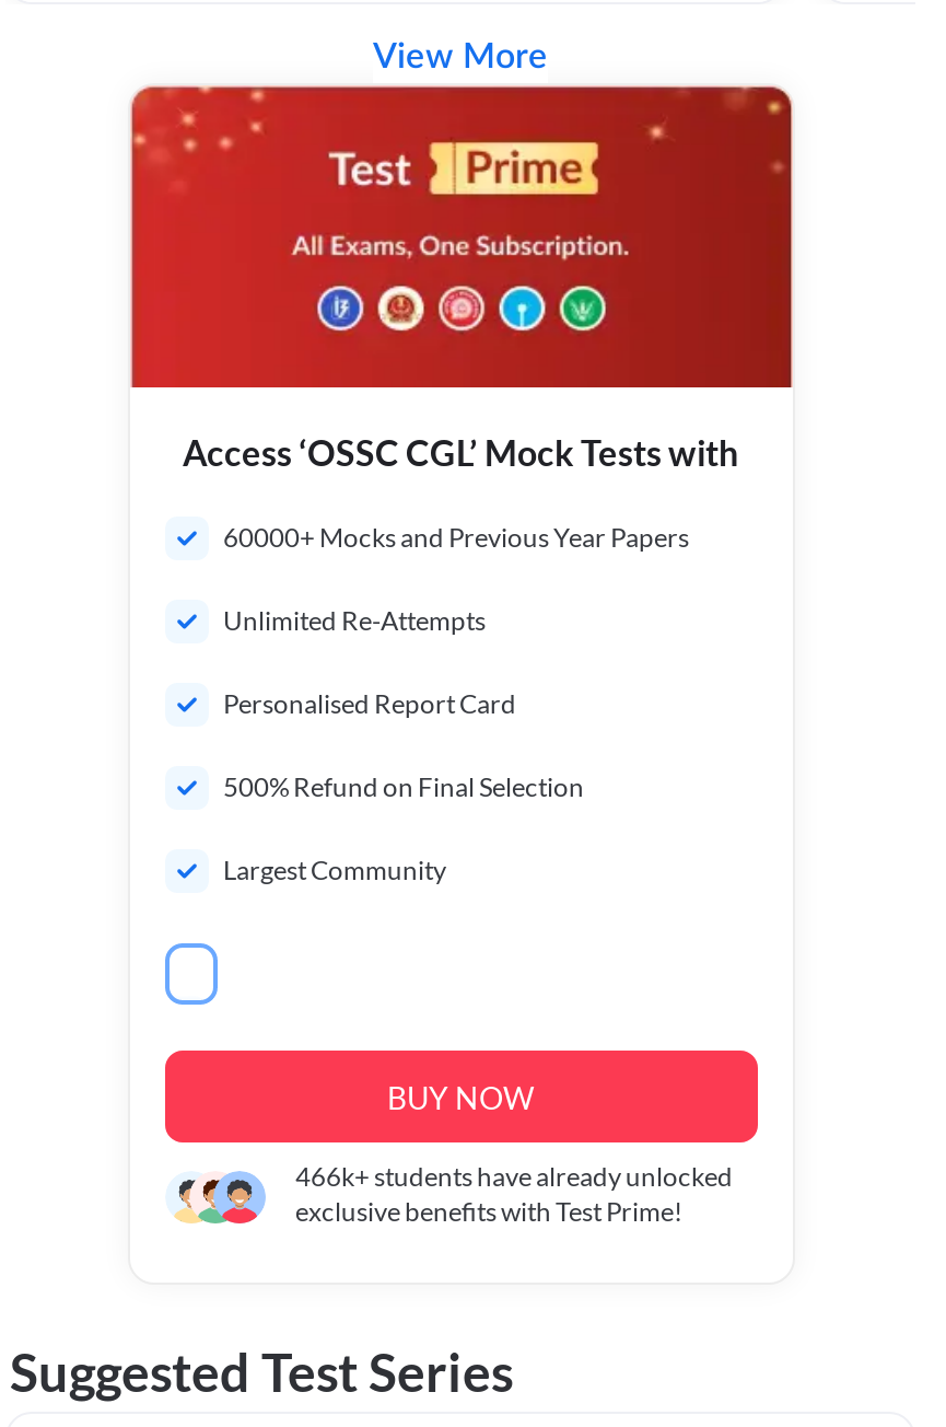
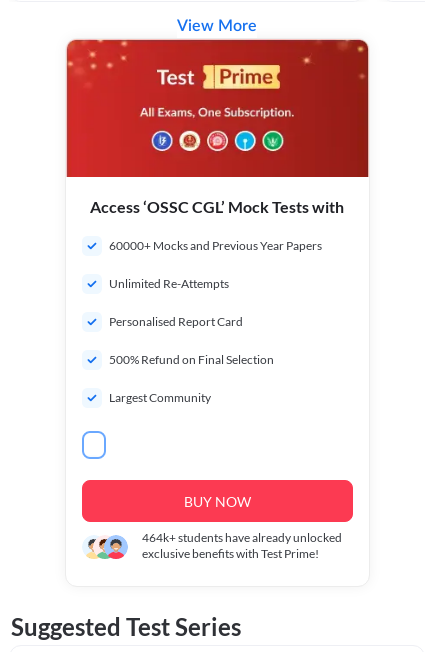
[295,1160,733,1193] 466k+ students have already unlocked -> [141,530,341,545] 464k+ students have already unlocked

